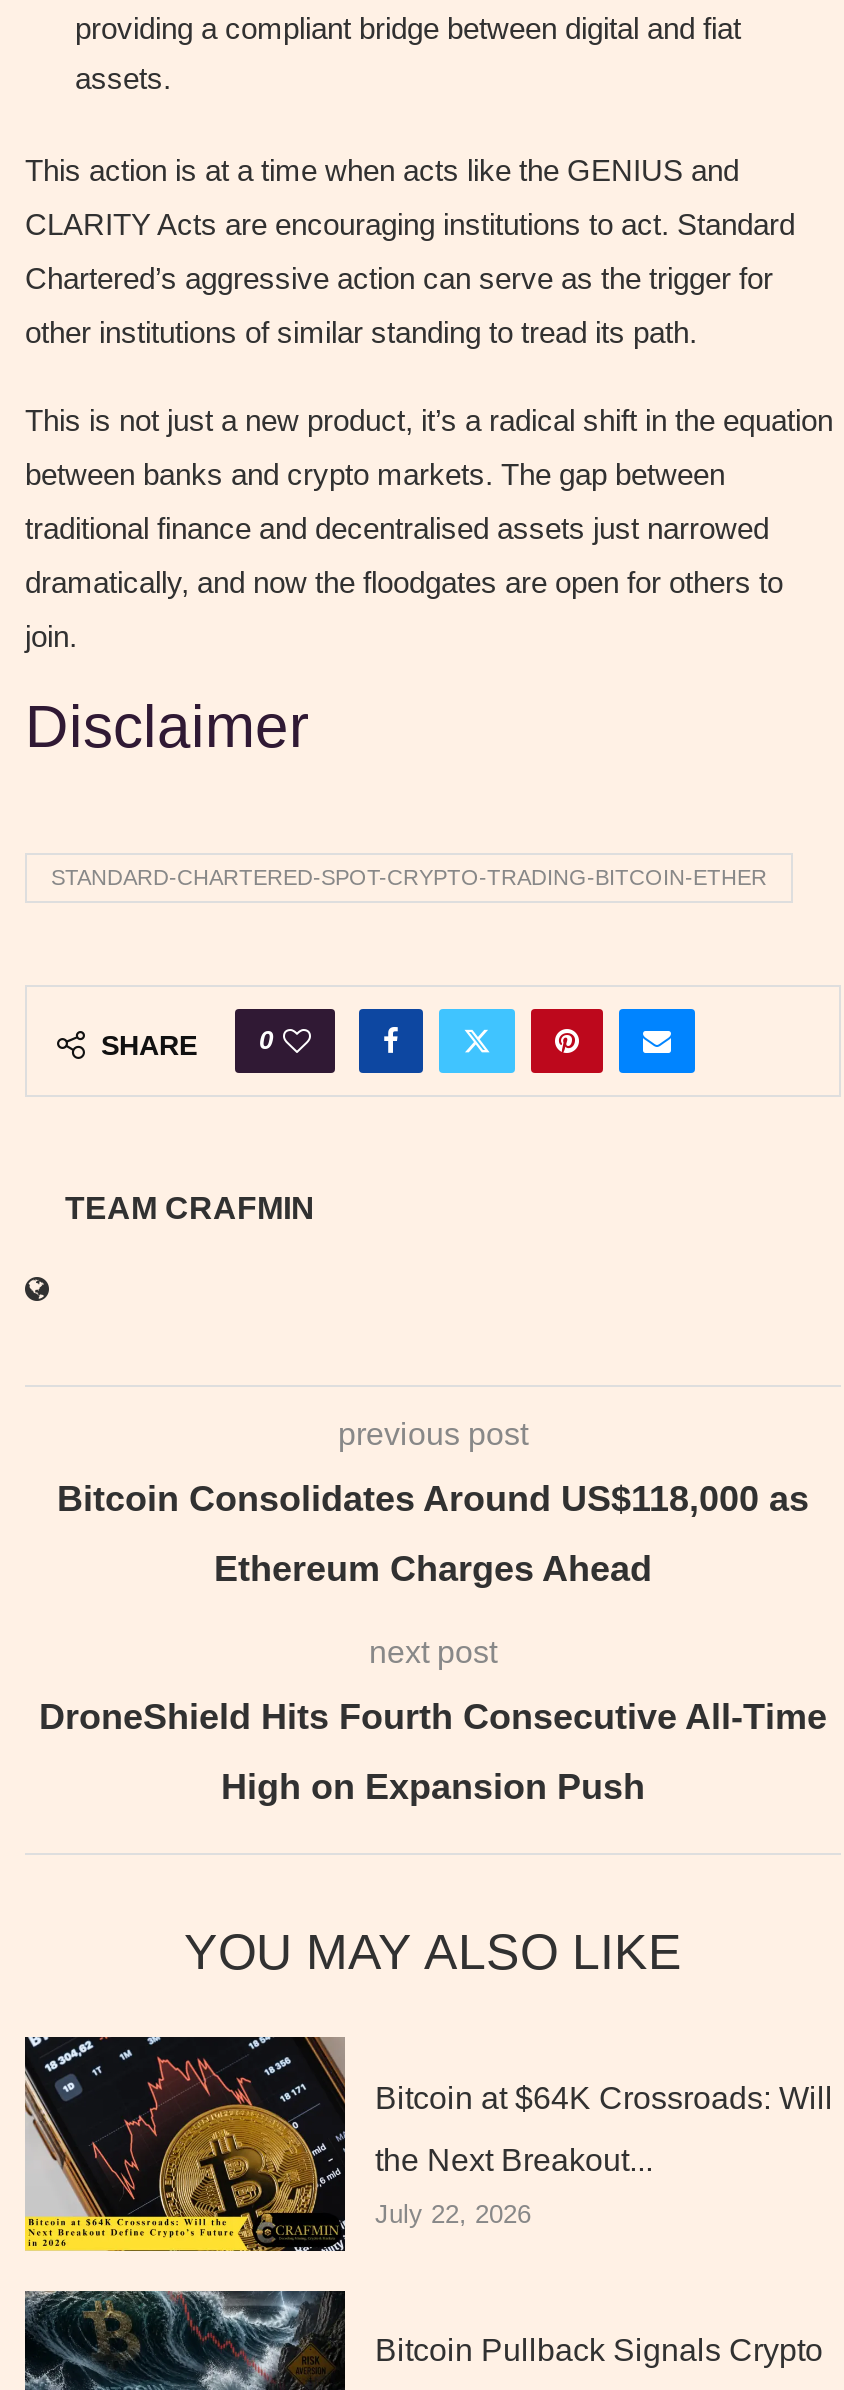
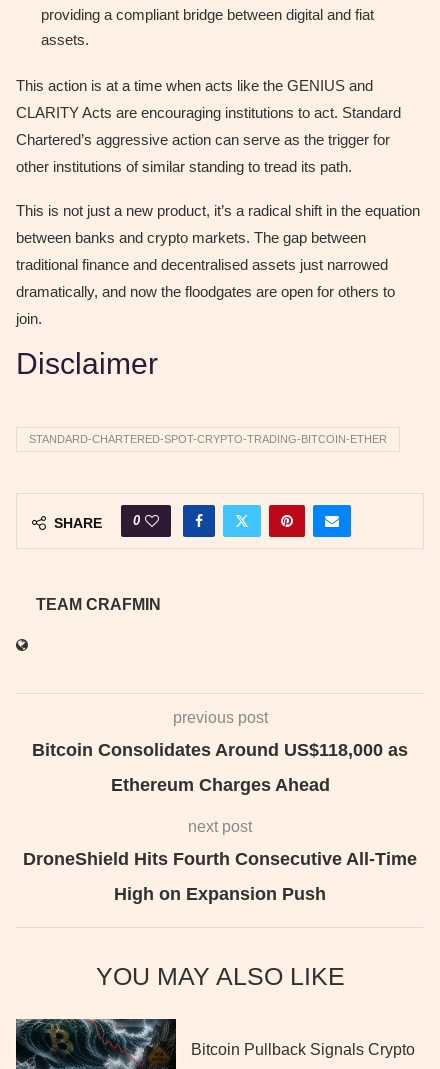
[23,2035,833,2255] [image] | Bitcoin at $64K Crossroads: Will | the Next Breakout... | July 22, 2026 -> none

